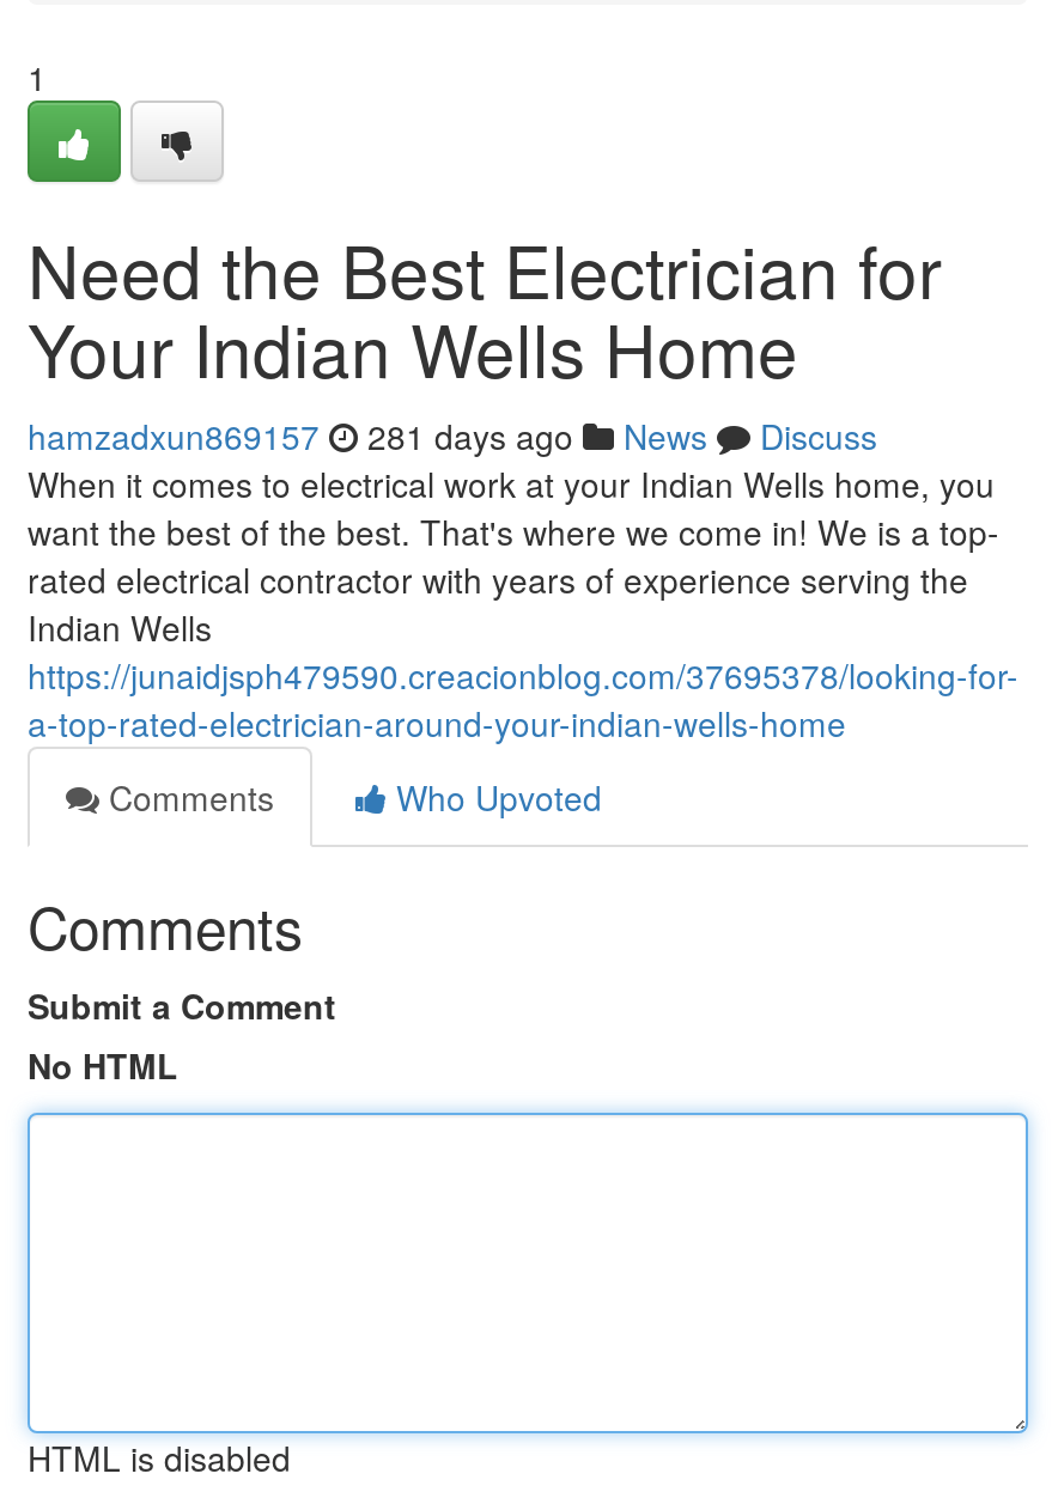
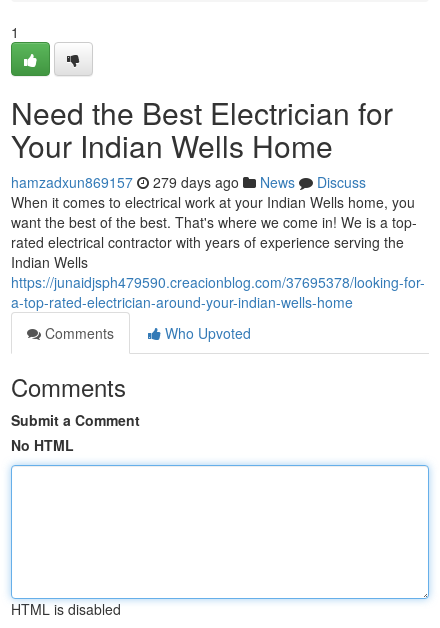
[28,412,877,459] hamzadxun869157 281 days ago News Discuss -> [11,172,366,192] hamzadxun869157 279 days ago News Discuss

